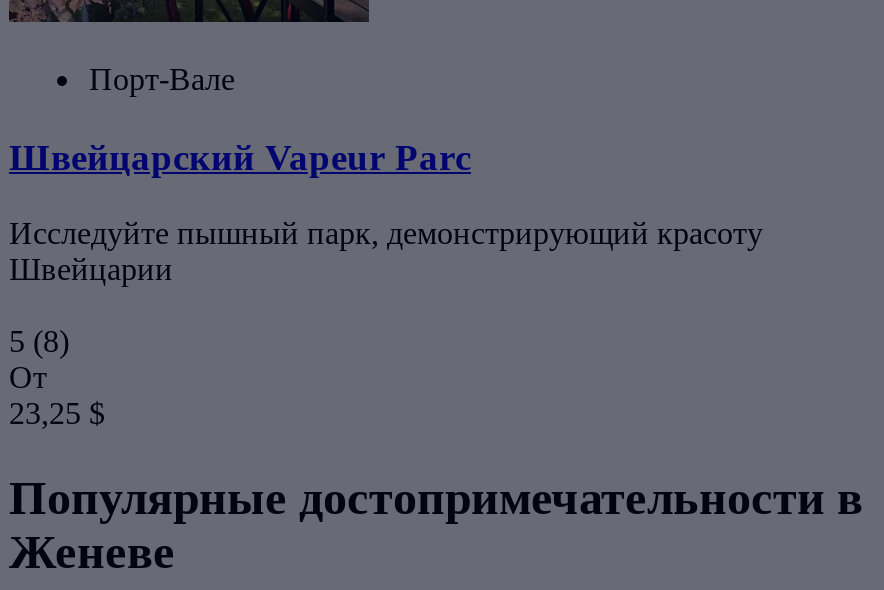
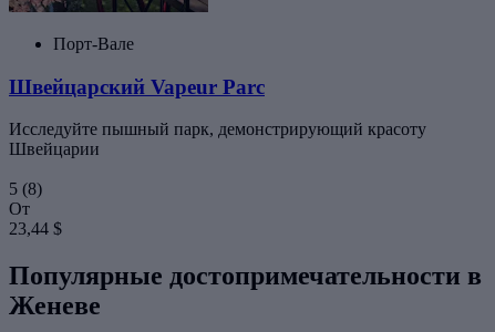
[9,397,105,431] 23,25 $ -> [9,219,62,238] 23,44 $

